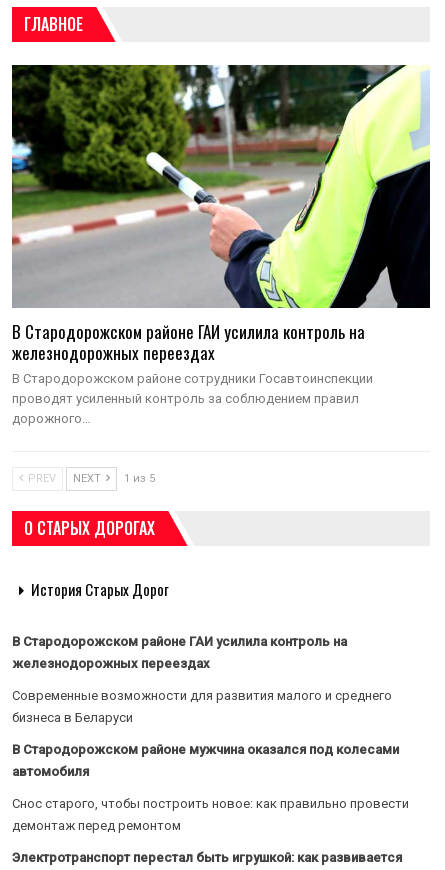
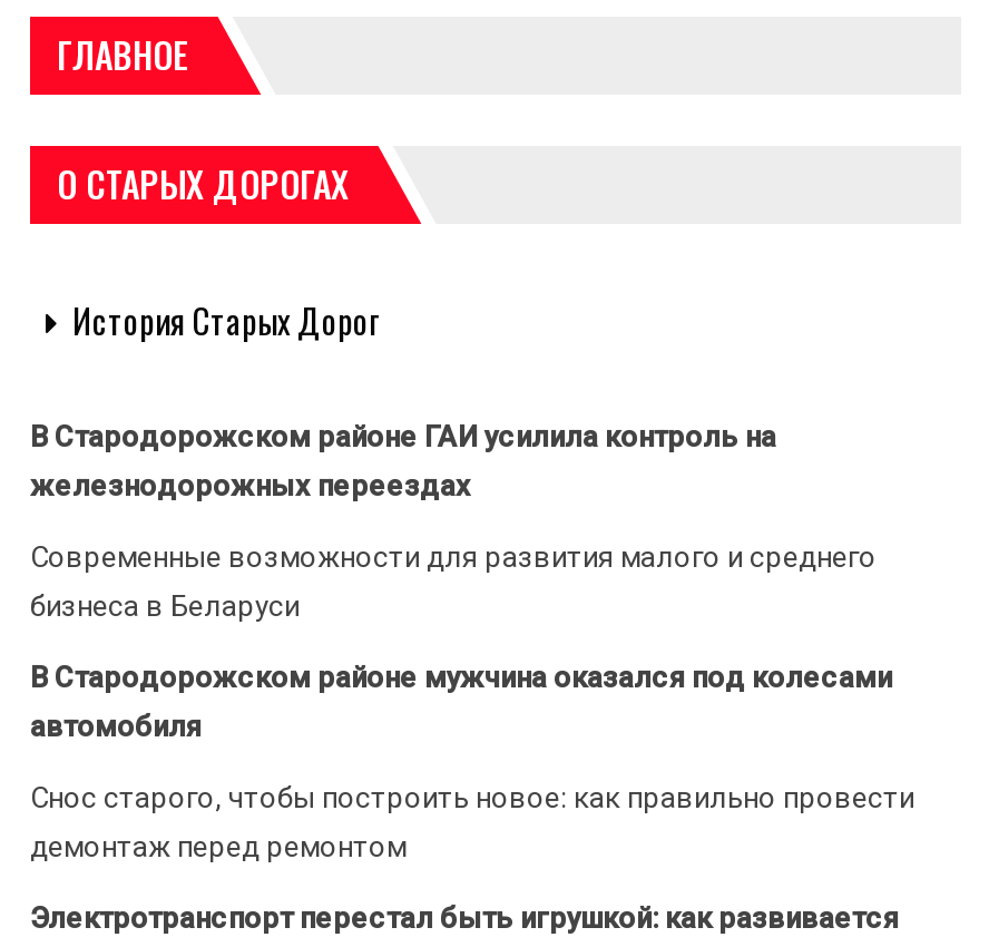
[11,64,431,426] [image] | В Стародорожском районе ГАИ усилила контроль на | железнодорожных переездах | В Стародорожском районе сотрудники Госавтоинспекции | проводят усиленный контроль за соблюдением правил | дорожного… -> none
[25,472,155,485] PREV | NEXT | 1 из 5 -> none

